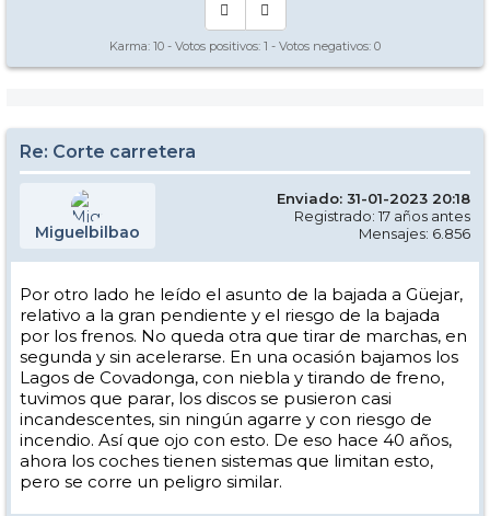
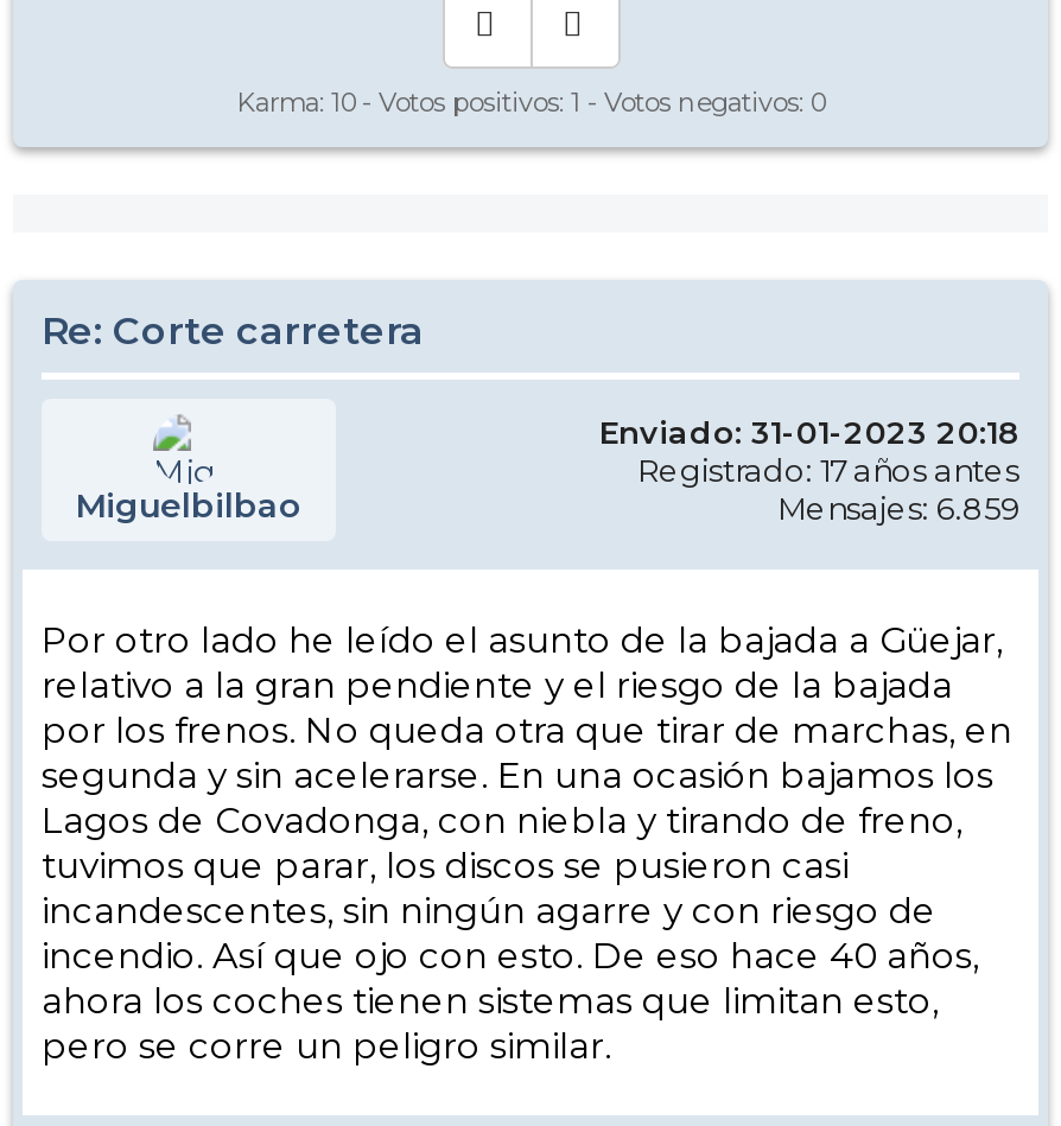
[359,225,470,242] Mensajes: 6.856 -> [777,489,1019,527] Mensajes: 6.859

